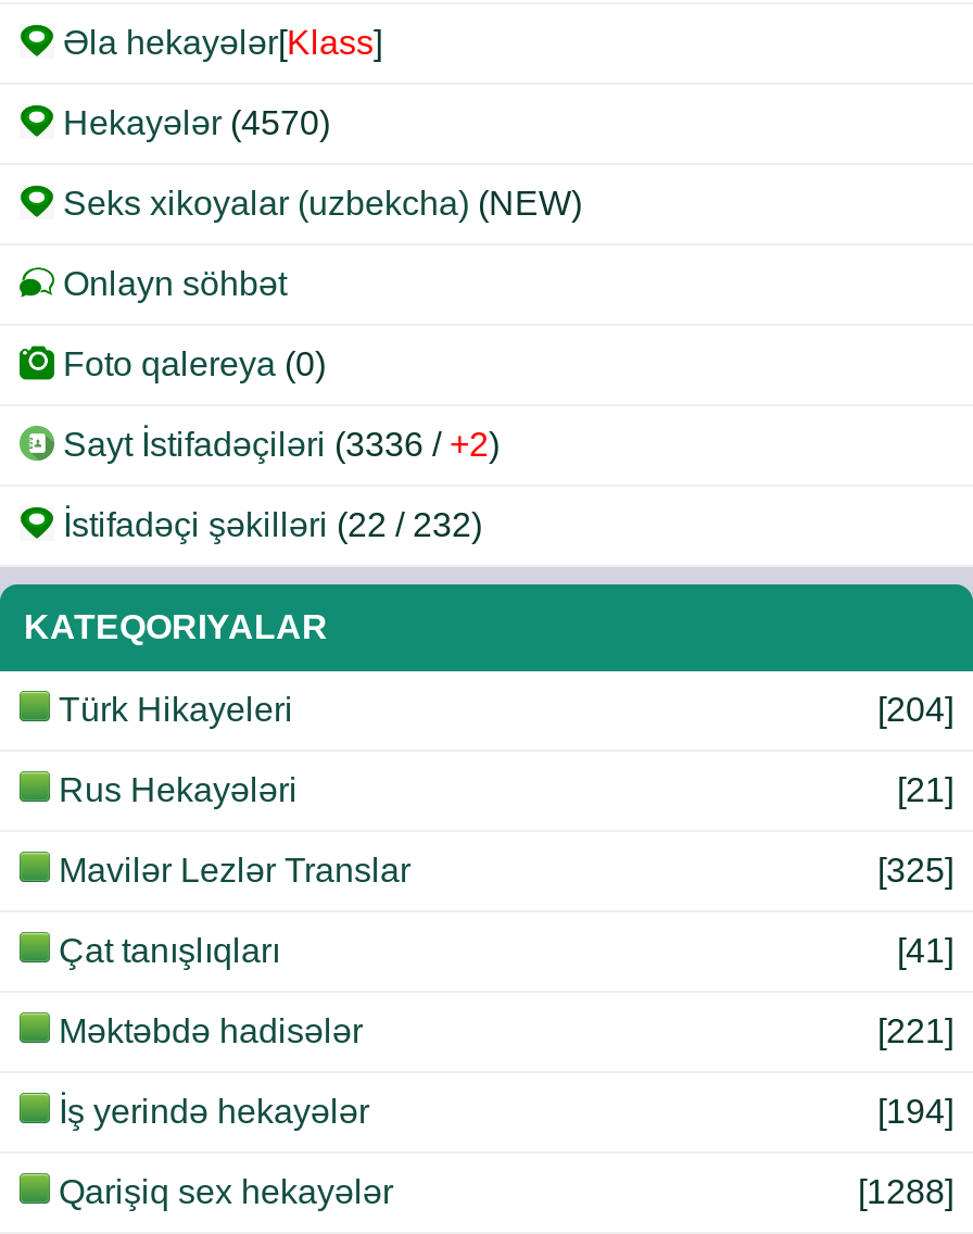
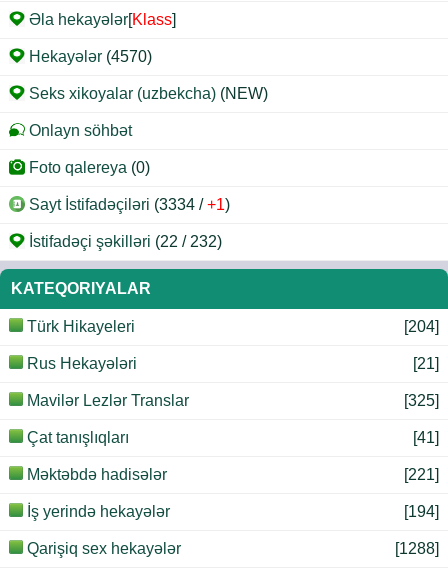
[63,426,500,463] Sayt İstifadəçiləri (3336 / +2) -> [29,196,230,213] Sayt İstifadəçiləri (3334 / +1)

